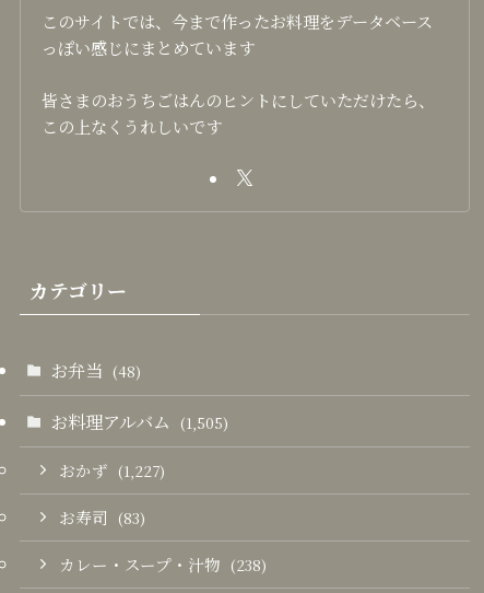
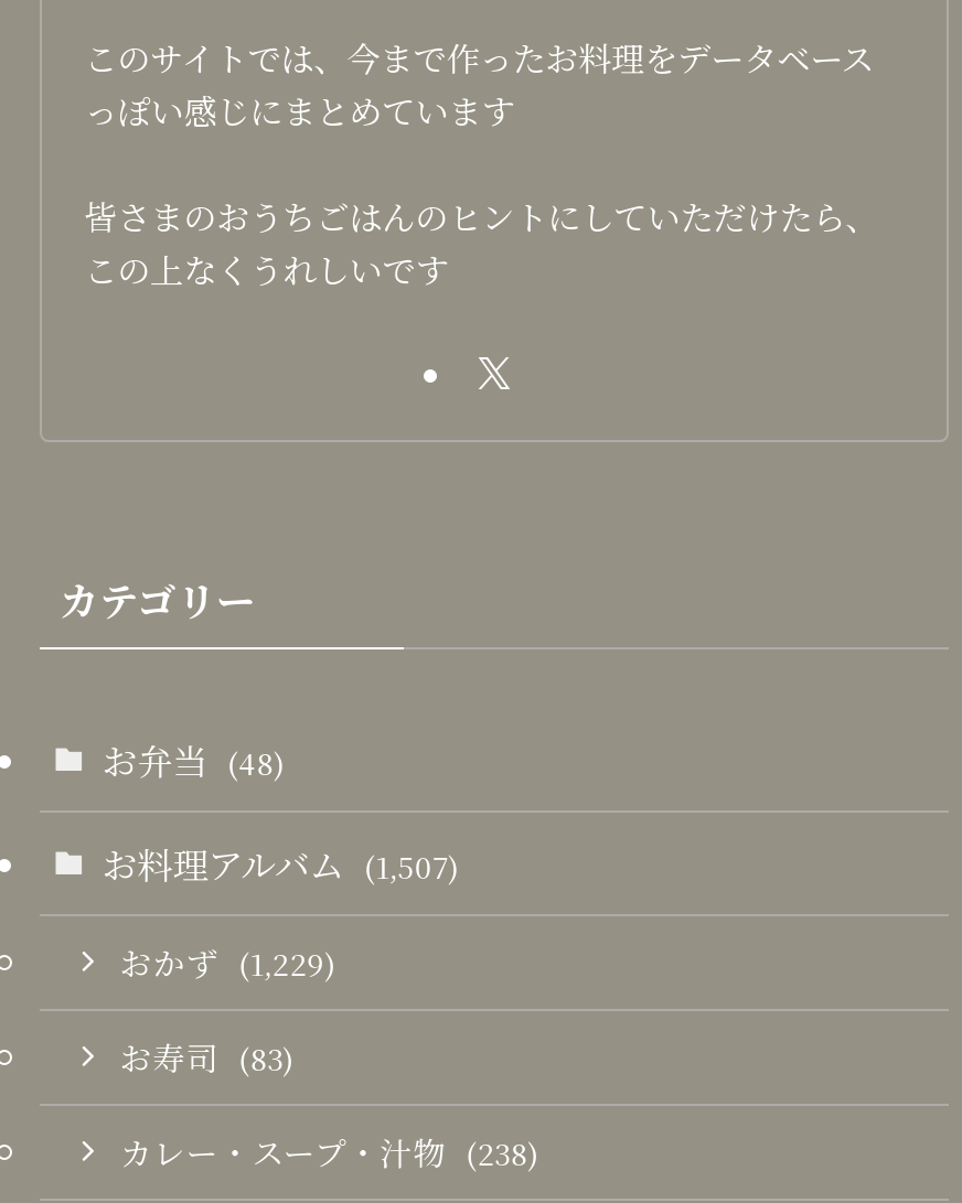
[50,408,228,435] お料理アルバム (1,505) -> [102,837,459,890] お料理アルバム (1,507)
[59,459,165,482] おかず (1,227) -> [120,939,336,985] おかず (1,229)

